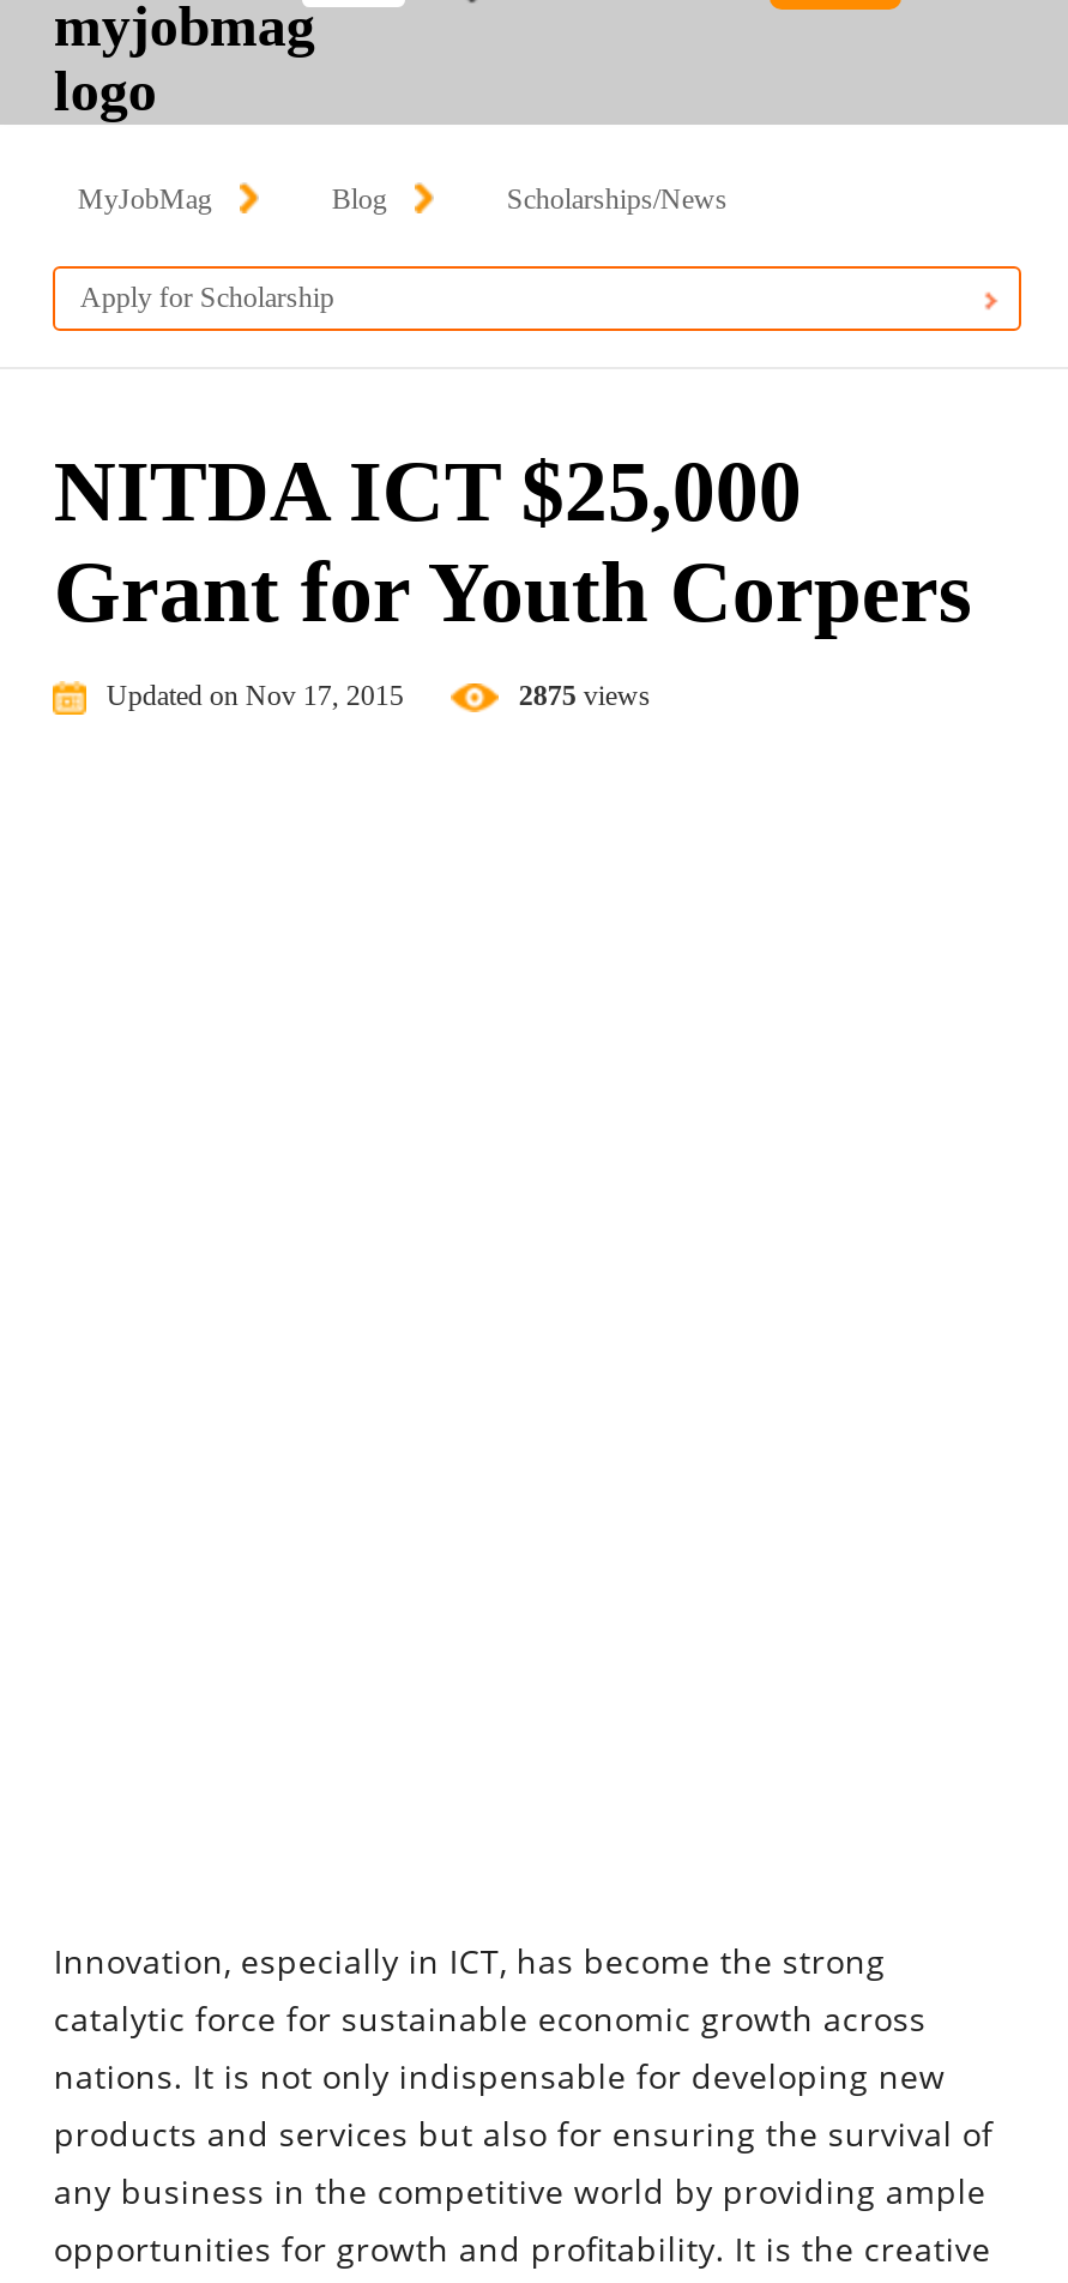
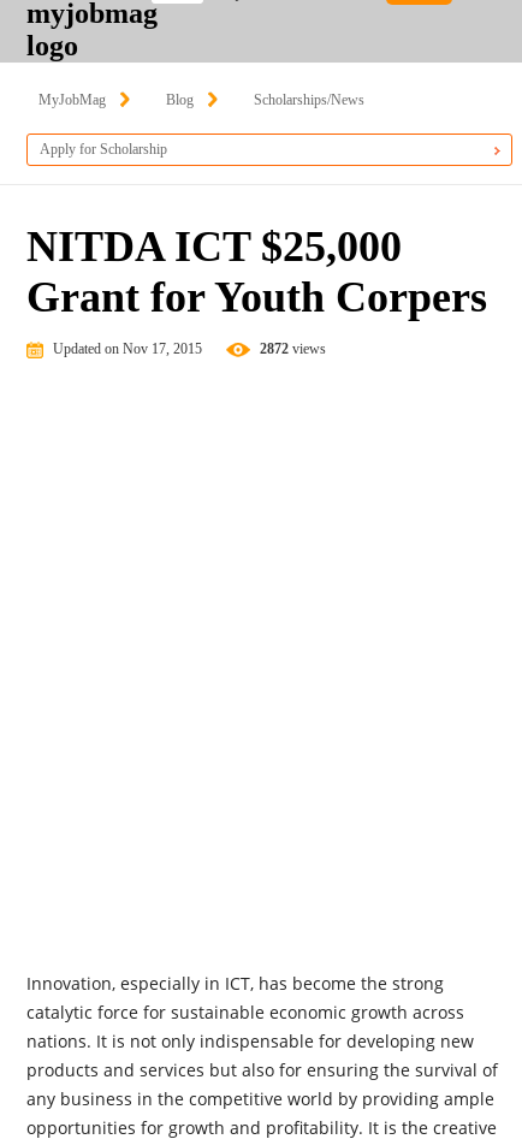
[519,679,651,712] 2875 views -> [260,340,326,357] 2872 views

